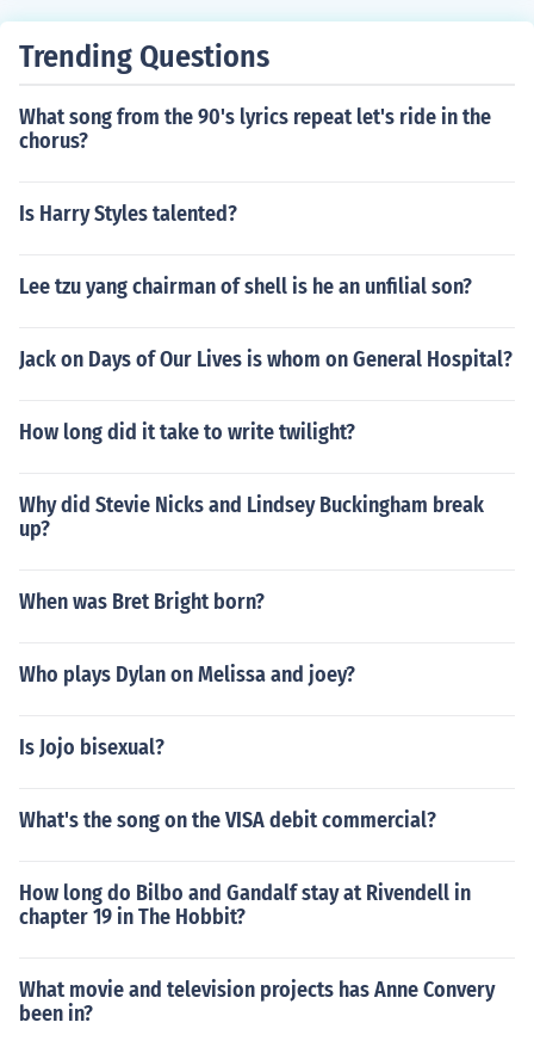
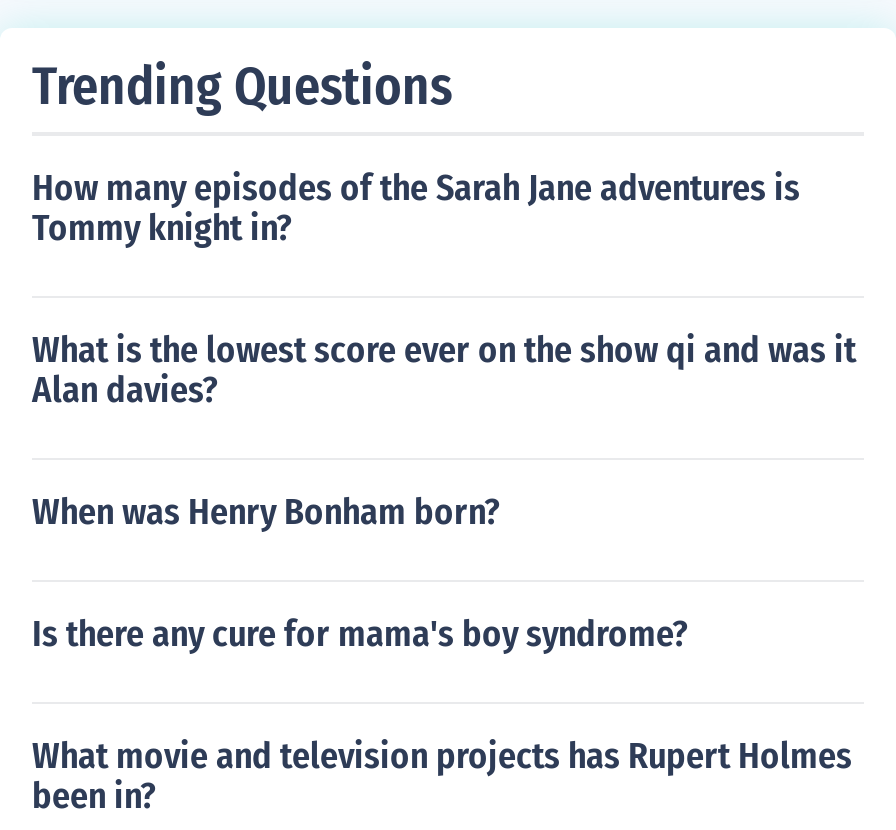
[19,104,513,1003] What song from the 90's lyrics repeat let's ride in the | chorus? | Is Harry Styles talented? | Lee tzu yang chairman of shell is he an unfilial son? | Jack on Days of Our Lives is whom on General Hospital? | How long did it take to write twilight? | Why did Stevie Nicks and Lindsey Buckingham break | up? | When was Bret Bright born? | Who plays Dylan on Melissa and joey? | Is Jojo bisexual? | What's the song on the VISA debit commercial? | How long do Bilbo and Gandalf stay at Rivendell in | chapter 19 in The Hobbit? | What movie and television projects has Anne Convery -> [32,166,856,778] How many episodes of the Sarah Jane adventures is | Tommy knight in? | What is the lowest score ever on the show qi and was it | Alan davies? | When was Henry Bonham born? | Is there any cure for mama's boy syndrome? | What movie and television projects has Rupert Holmes

